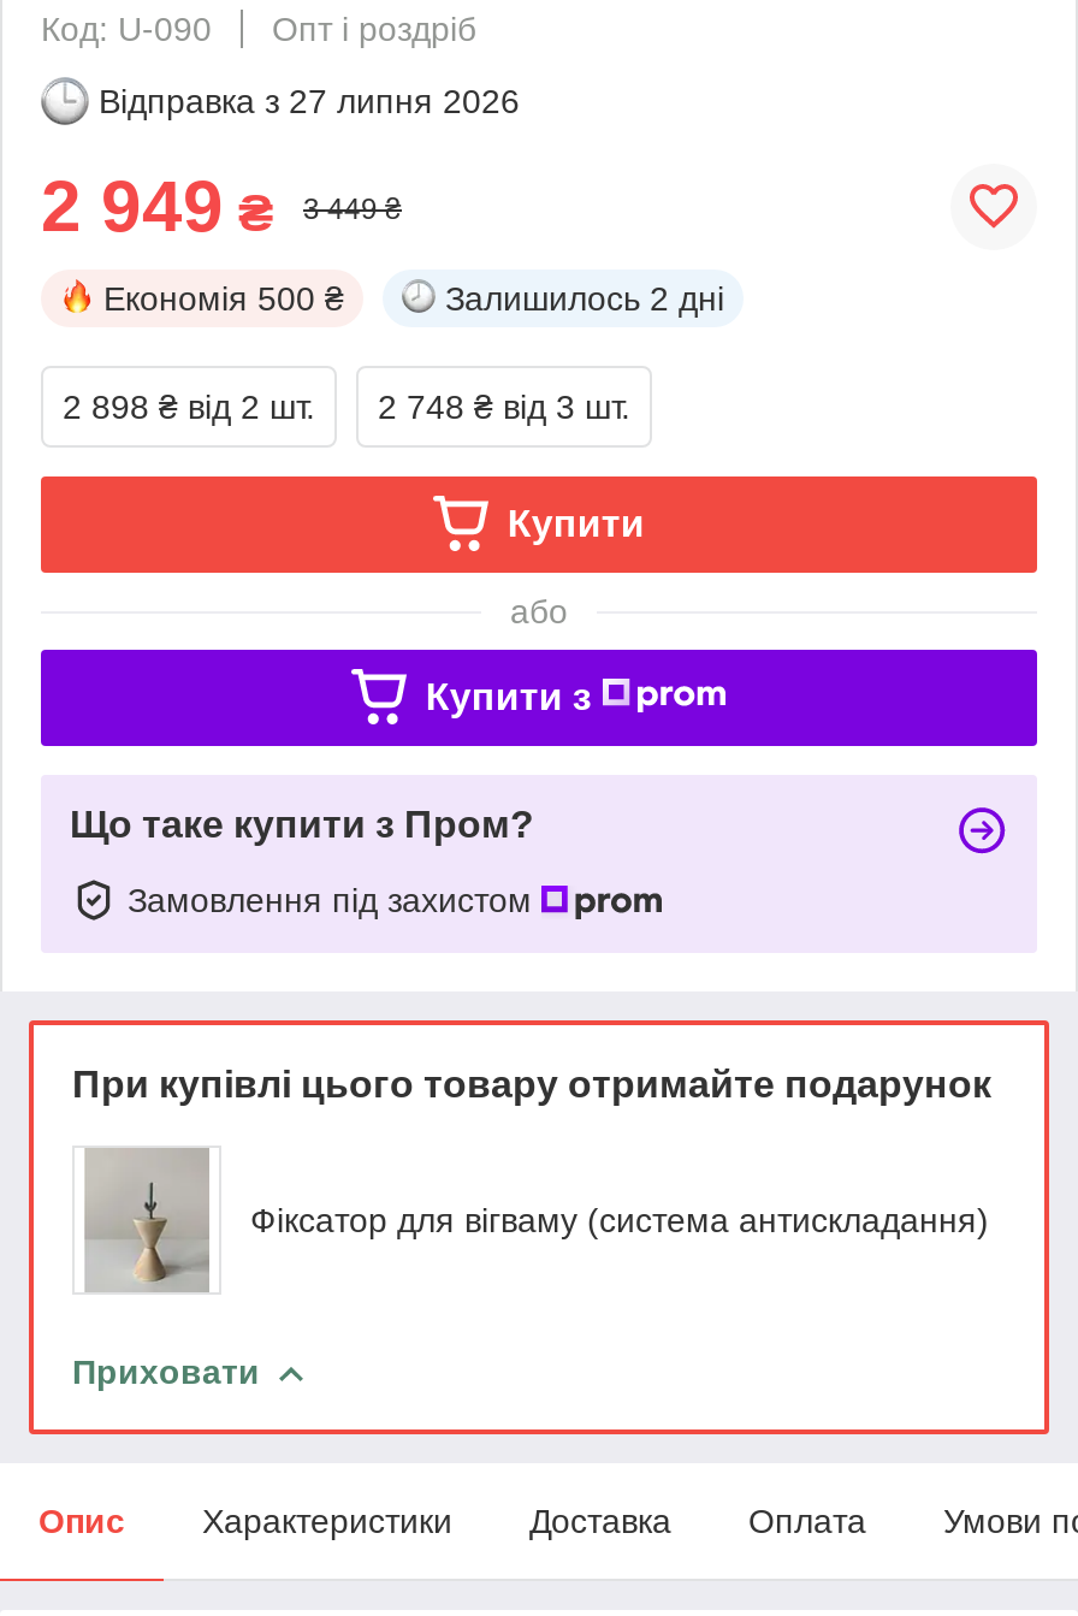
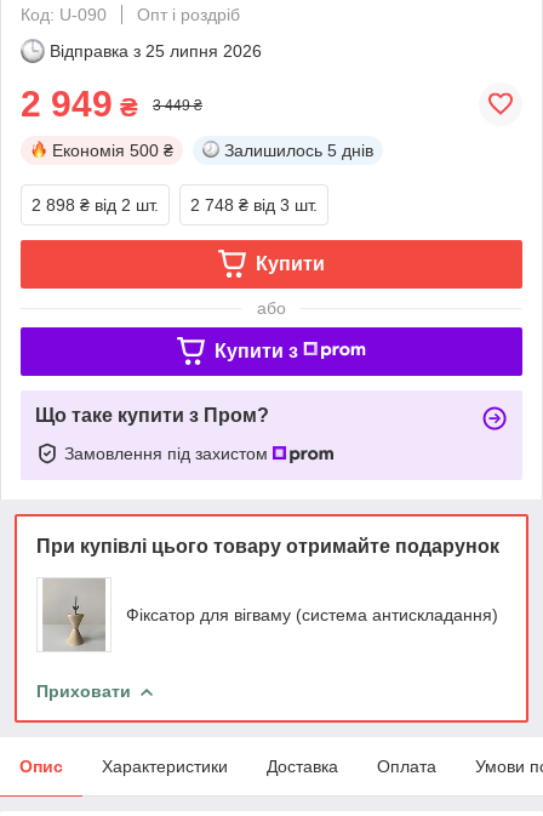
[99,81,520,120] Відправка з 27 липня 2026 -> [50,41,262,60] Відправка з 25 липня 2026
[445,279,724,317] Залишилось 2 дні -> [224,140,373,160] Залишилось 5 днів

